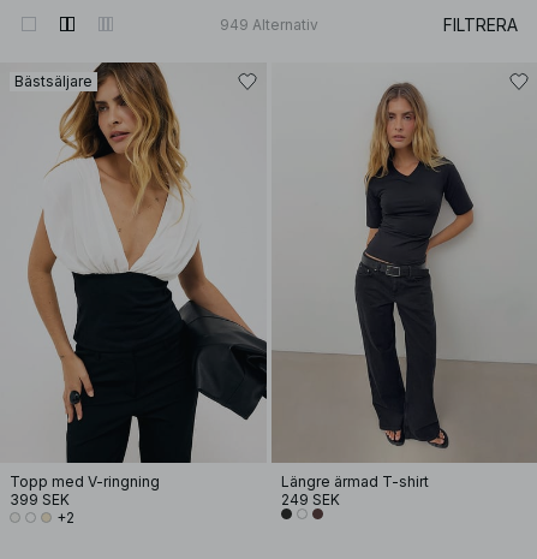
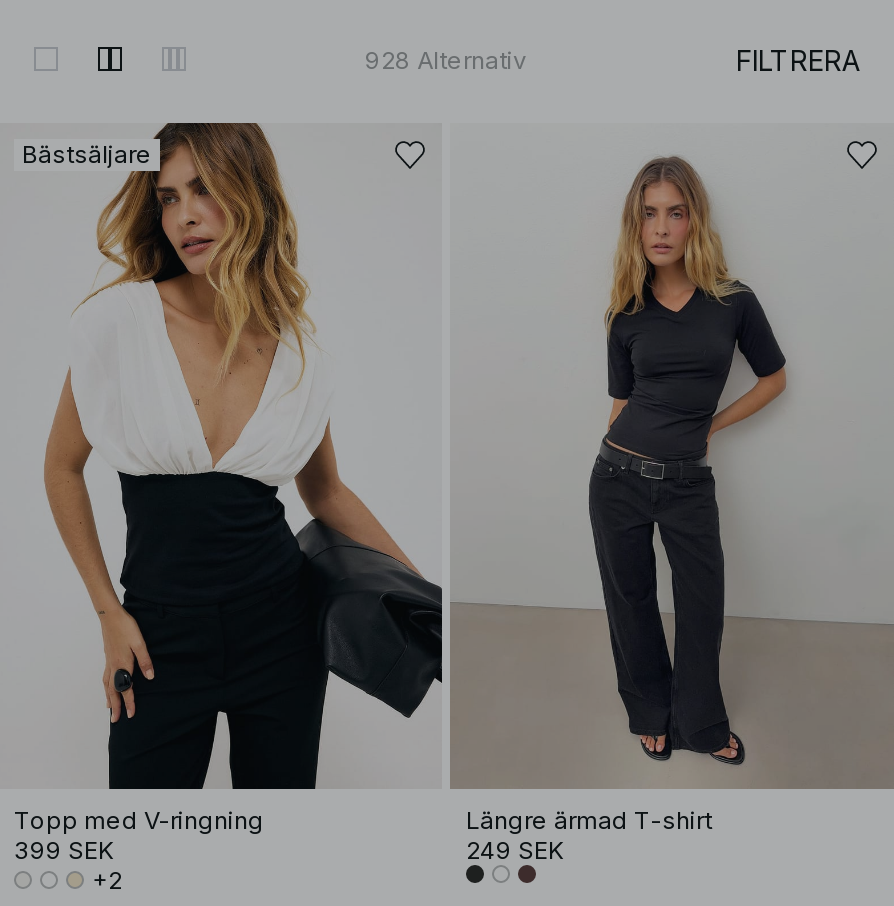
[220,15,318,33] 949 Alternativ -> [365,44,527,74] 928 Alternativ

